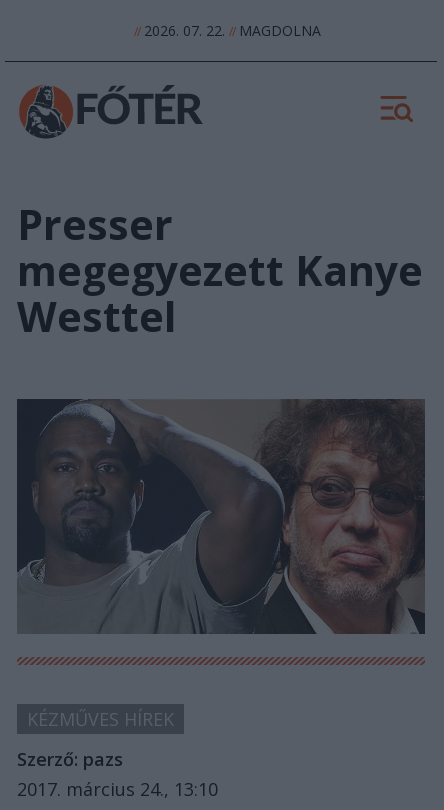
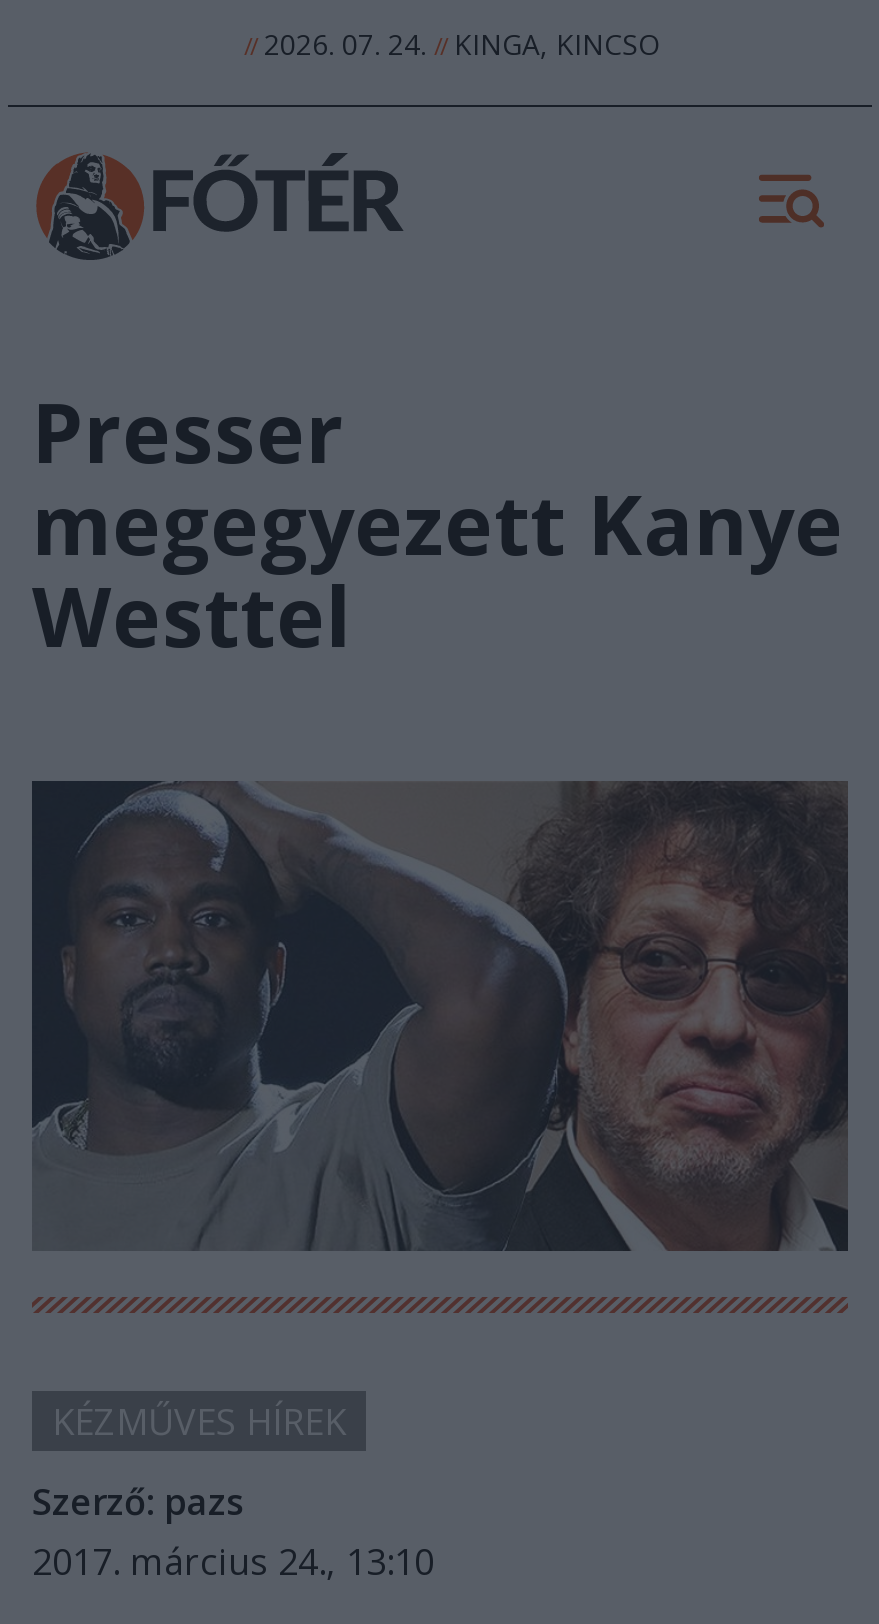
[133,21,320,40] // 2026. 07. 22. // MAGDOLNA -> [244,25,660,63] // 2026. 07. 24. // KINGA, KINCSO

